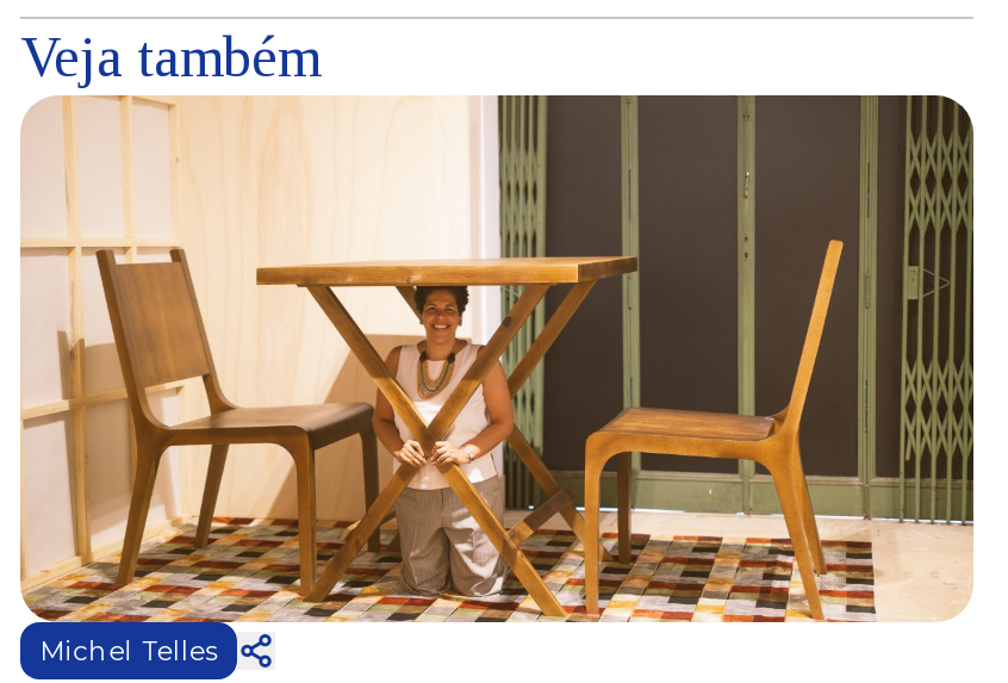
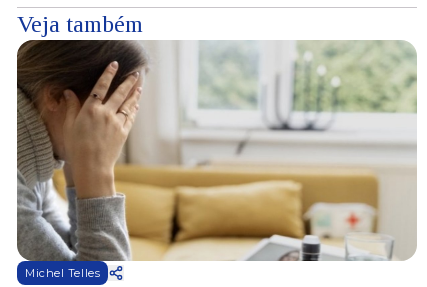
[18,93,976,625] [image] -> [16,40,417,262] [image]

